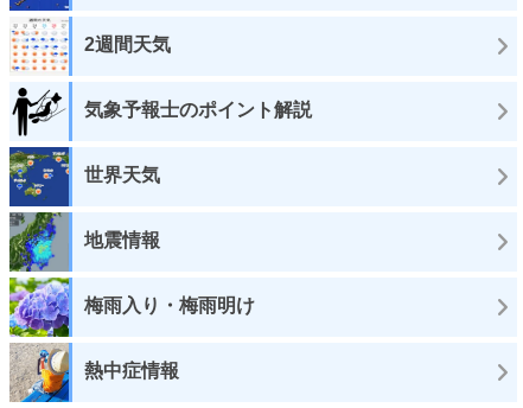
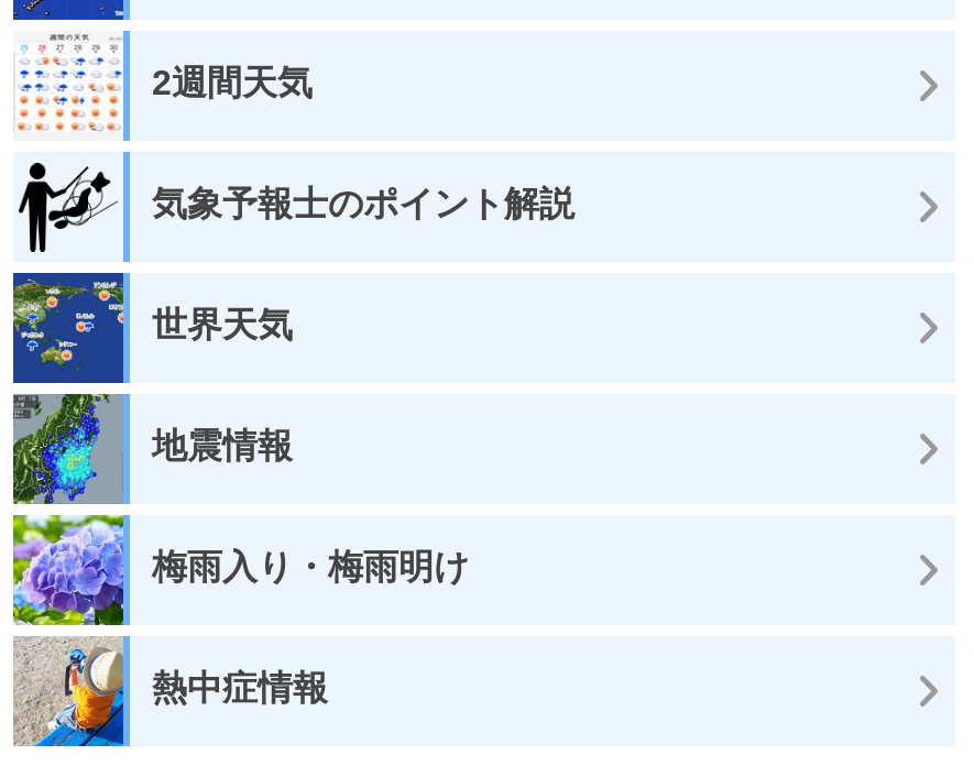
[11,25,69,70] [image] -> [18,44,121,128] [image]

